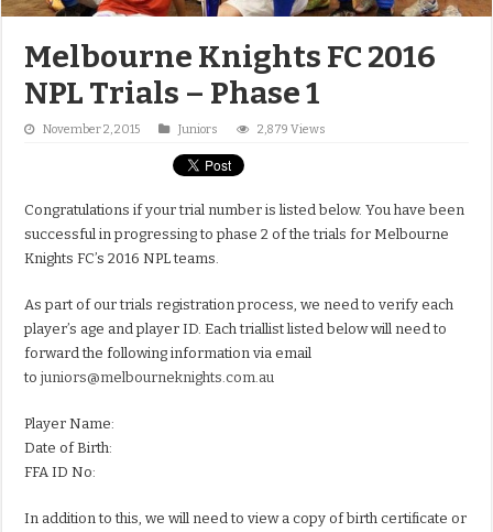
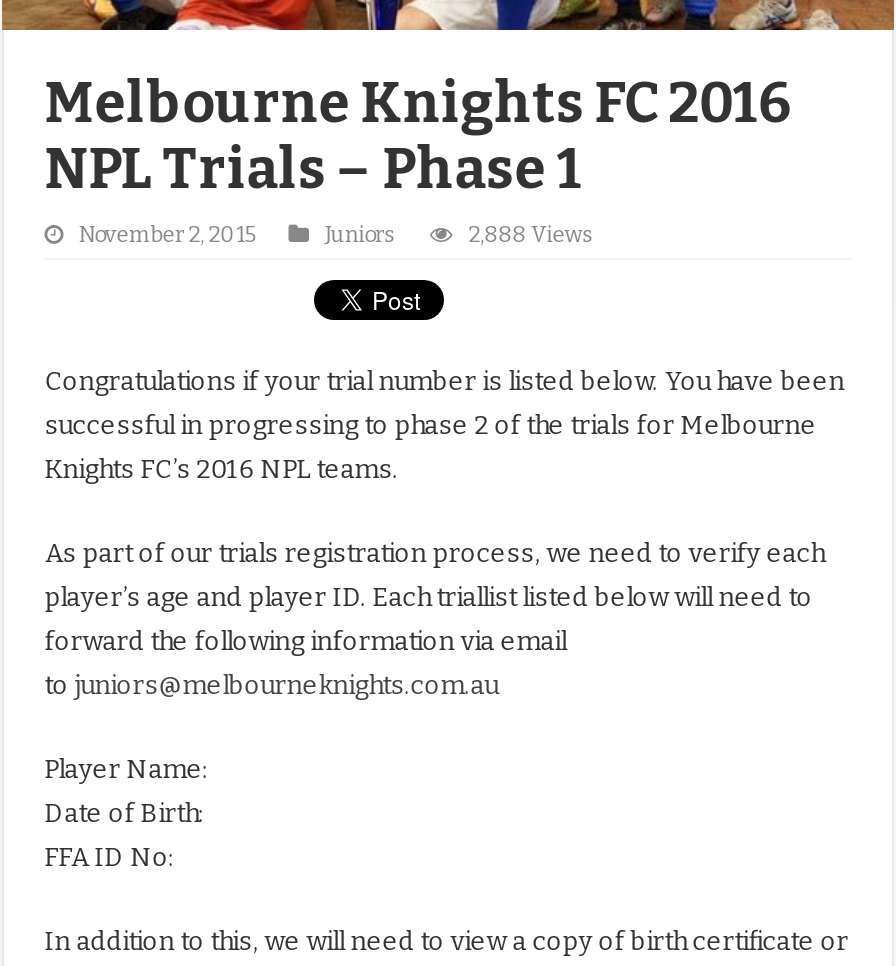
[258,123,326,137] 2,879 Views -> [468,223,594,249] 2,888 Views

